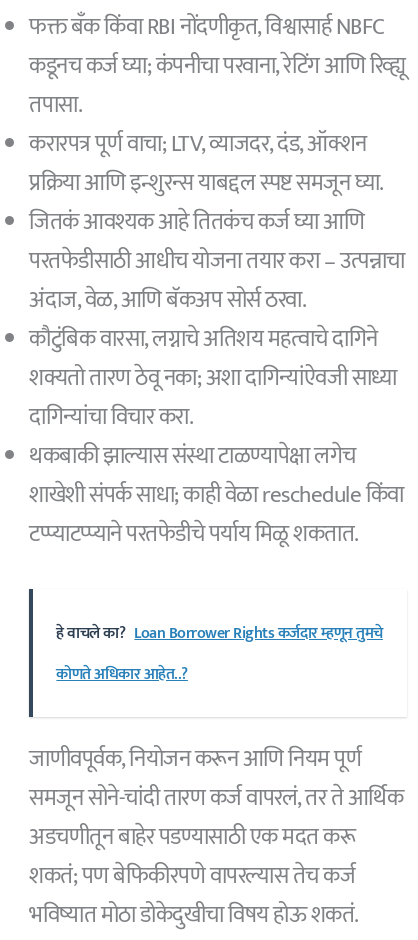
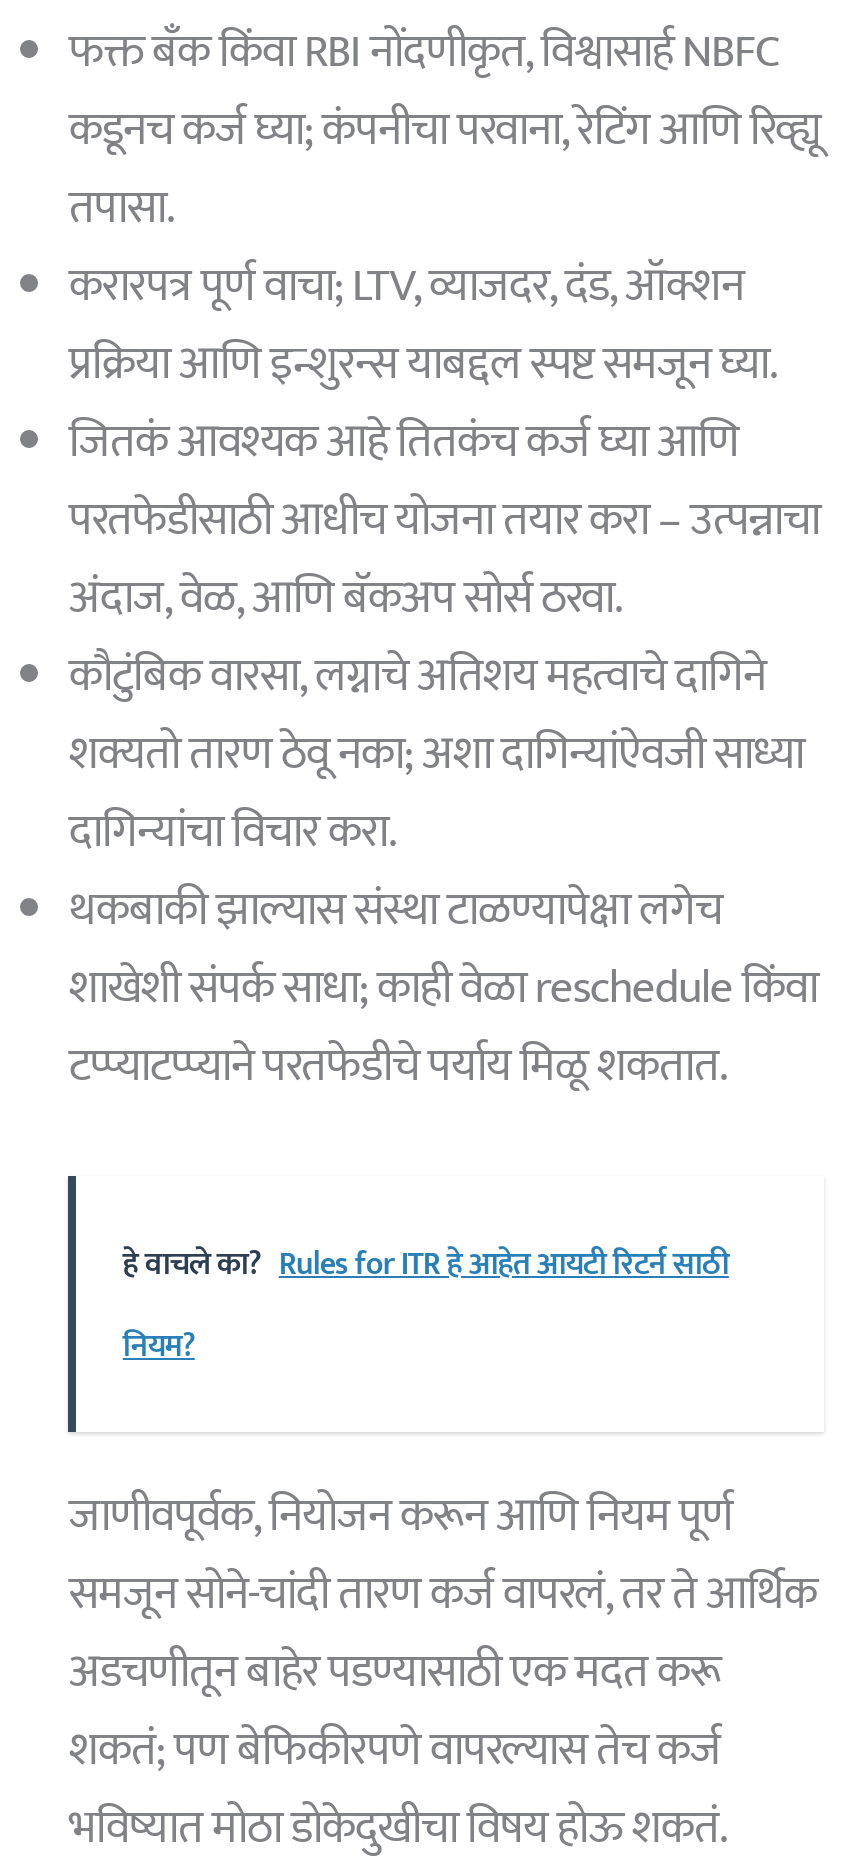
[56,620,383,647] हे वाचले का? Loan Borrower Rights कर्जदार म्हणून तुमचे -> [123,1237,729,1291] हे वाचले का? Rules for ITR हे आहेत आयटी रिटर्न साठी
[56,661,188,688] कोणते अधिकार आहेत..? -> [123,1319,195,1373] नियम?

